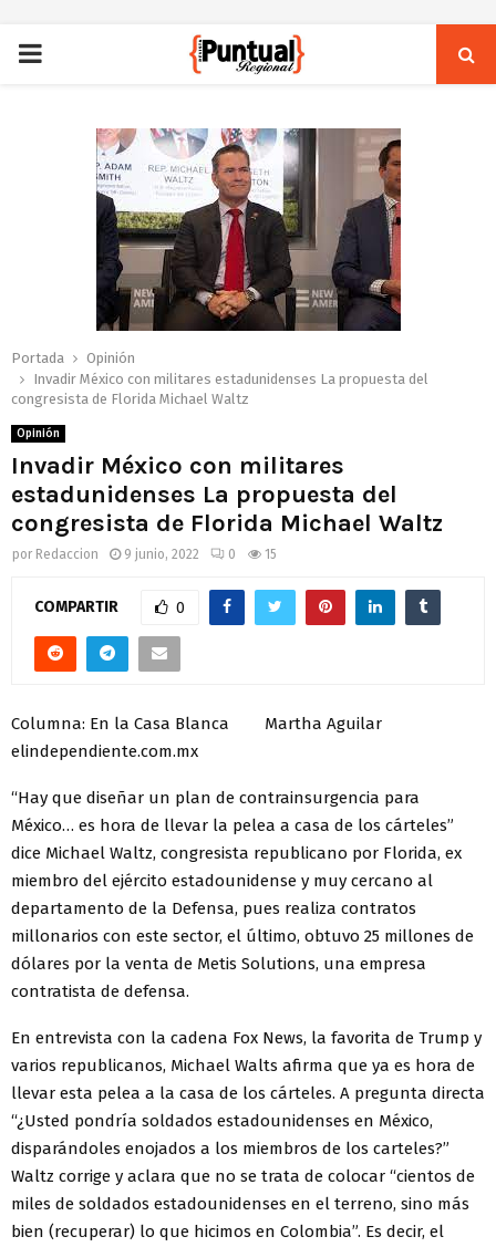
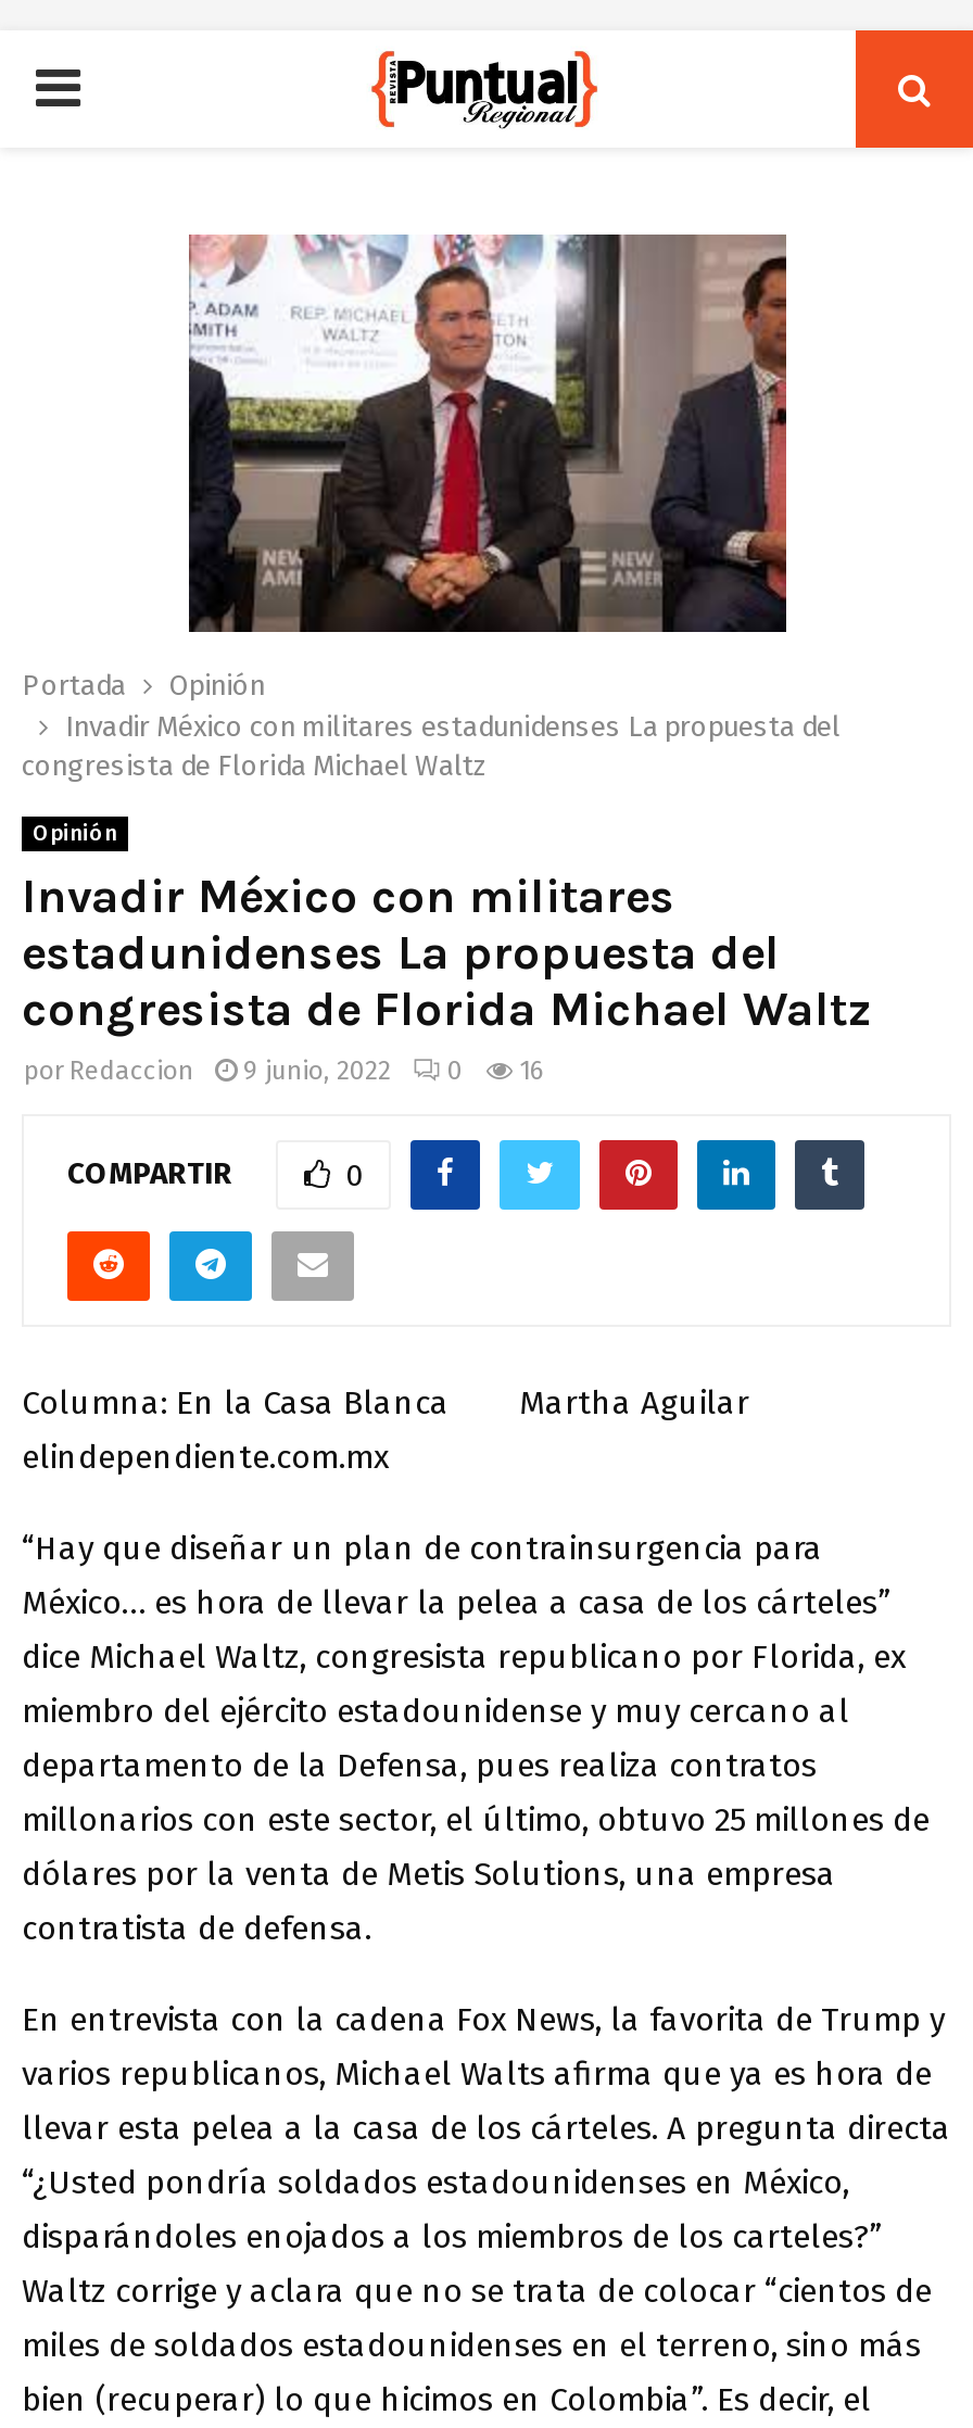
[12,547,277,562] por Redaccion 9 junio, 2022 0 15 -> [24,1055,545,1086] por Redaccion 9 junio, 2022 0 16

